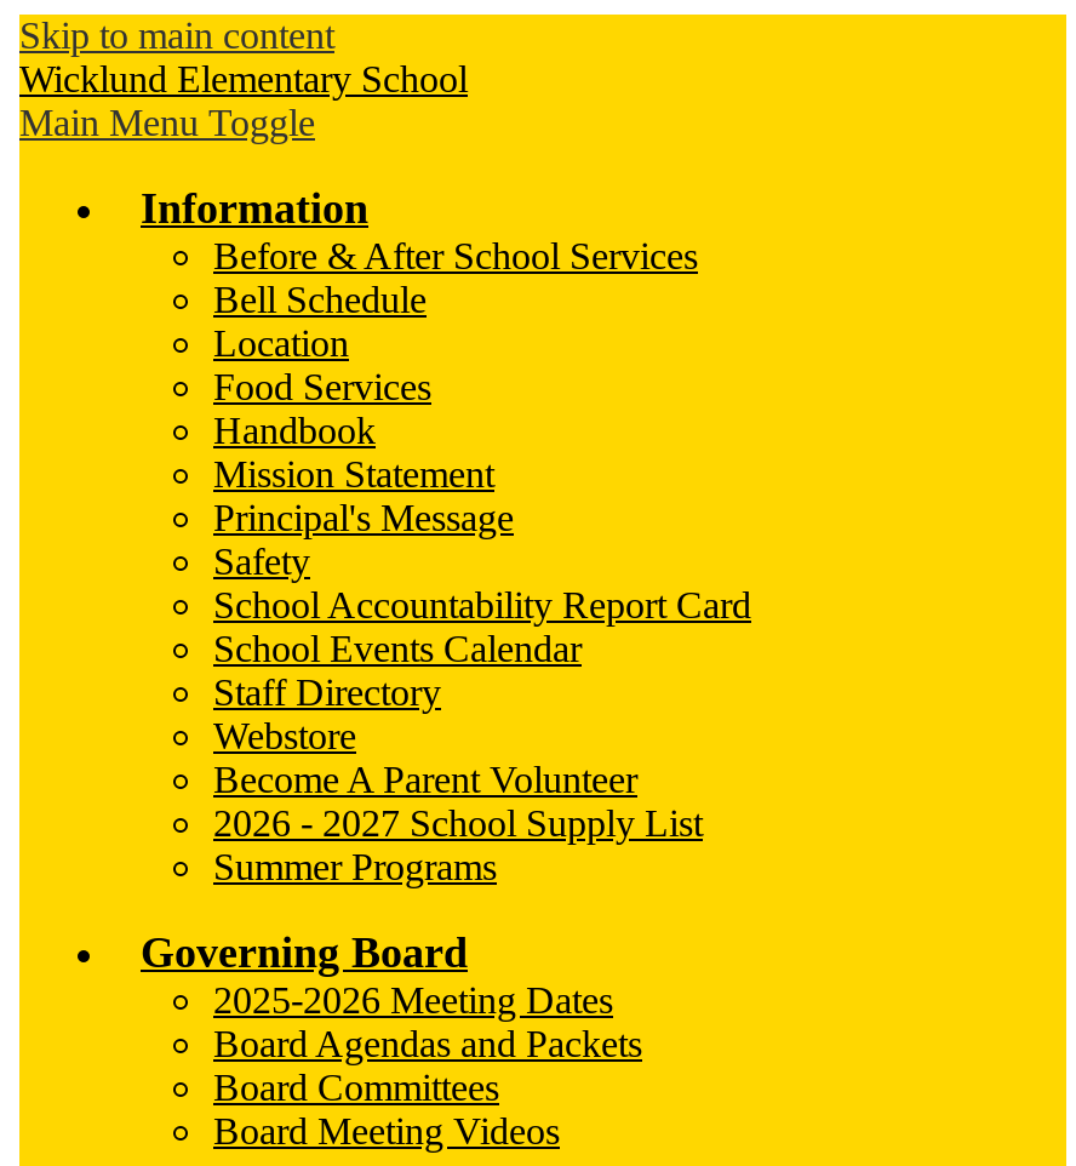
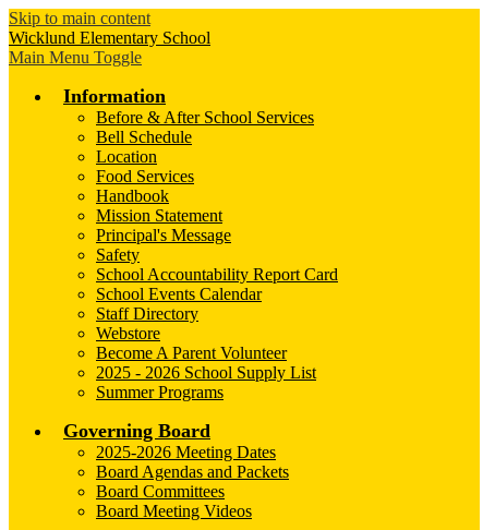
[213,802,703,844] 2026 - 2027 School Supply List -> [96,363,316,382] 2025 - 2026 School Supply List

